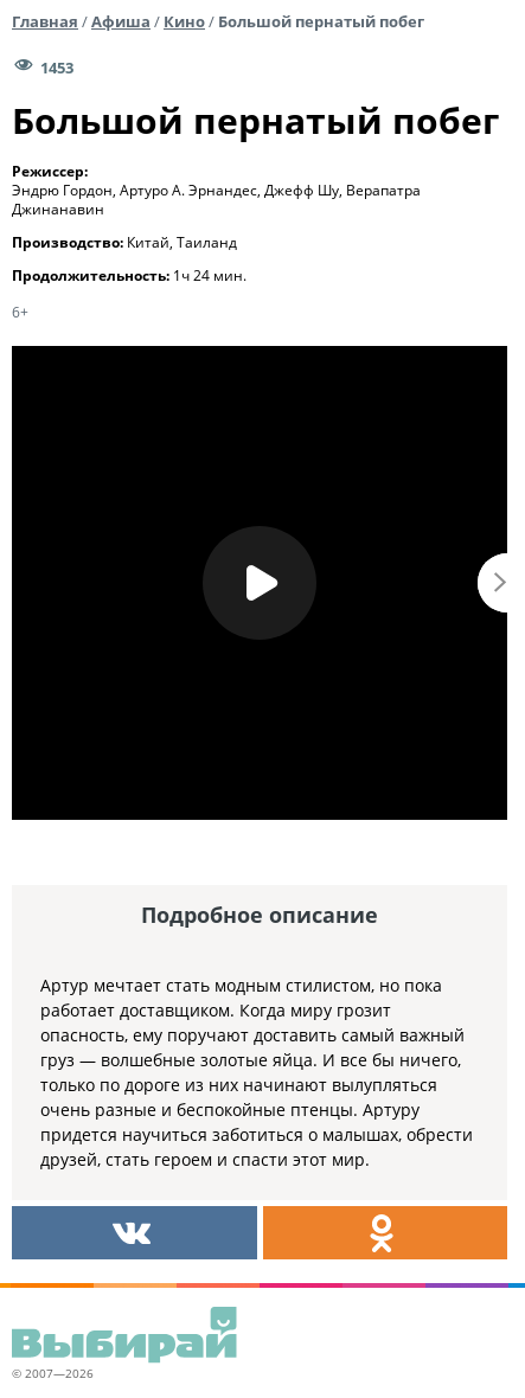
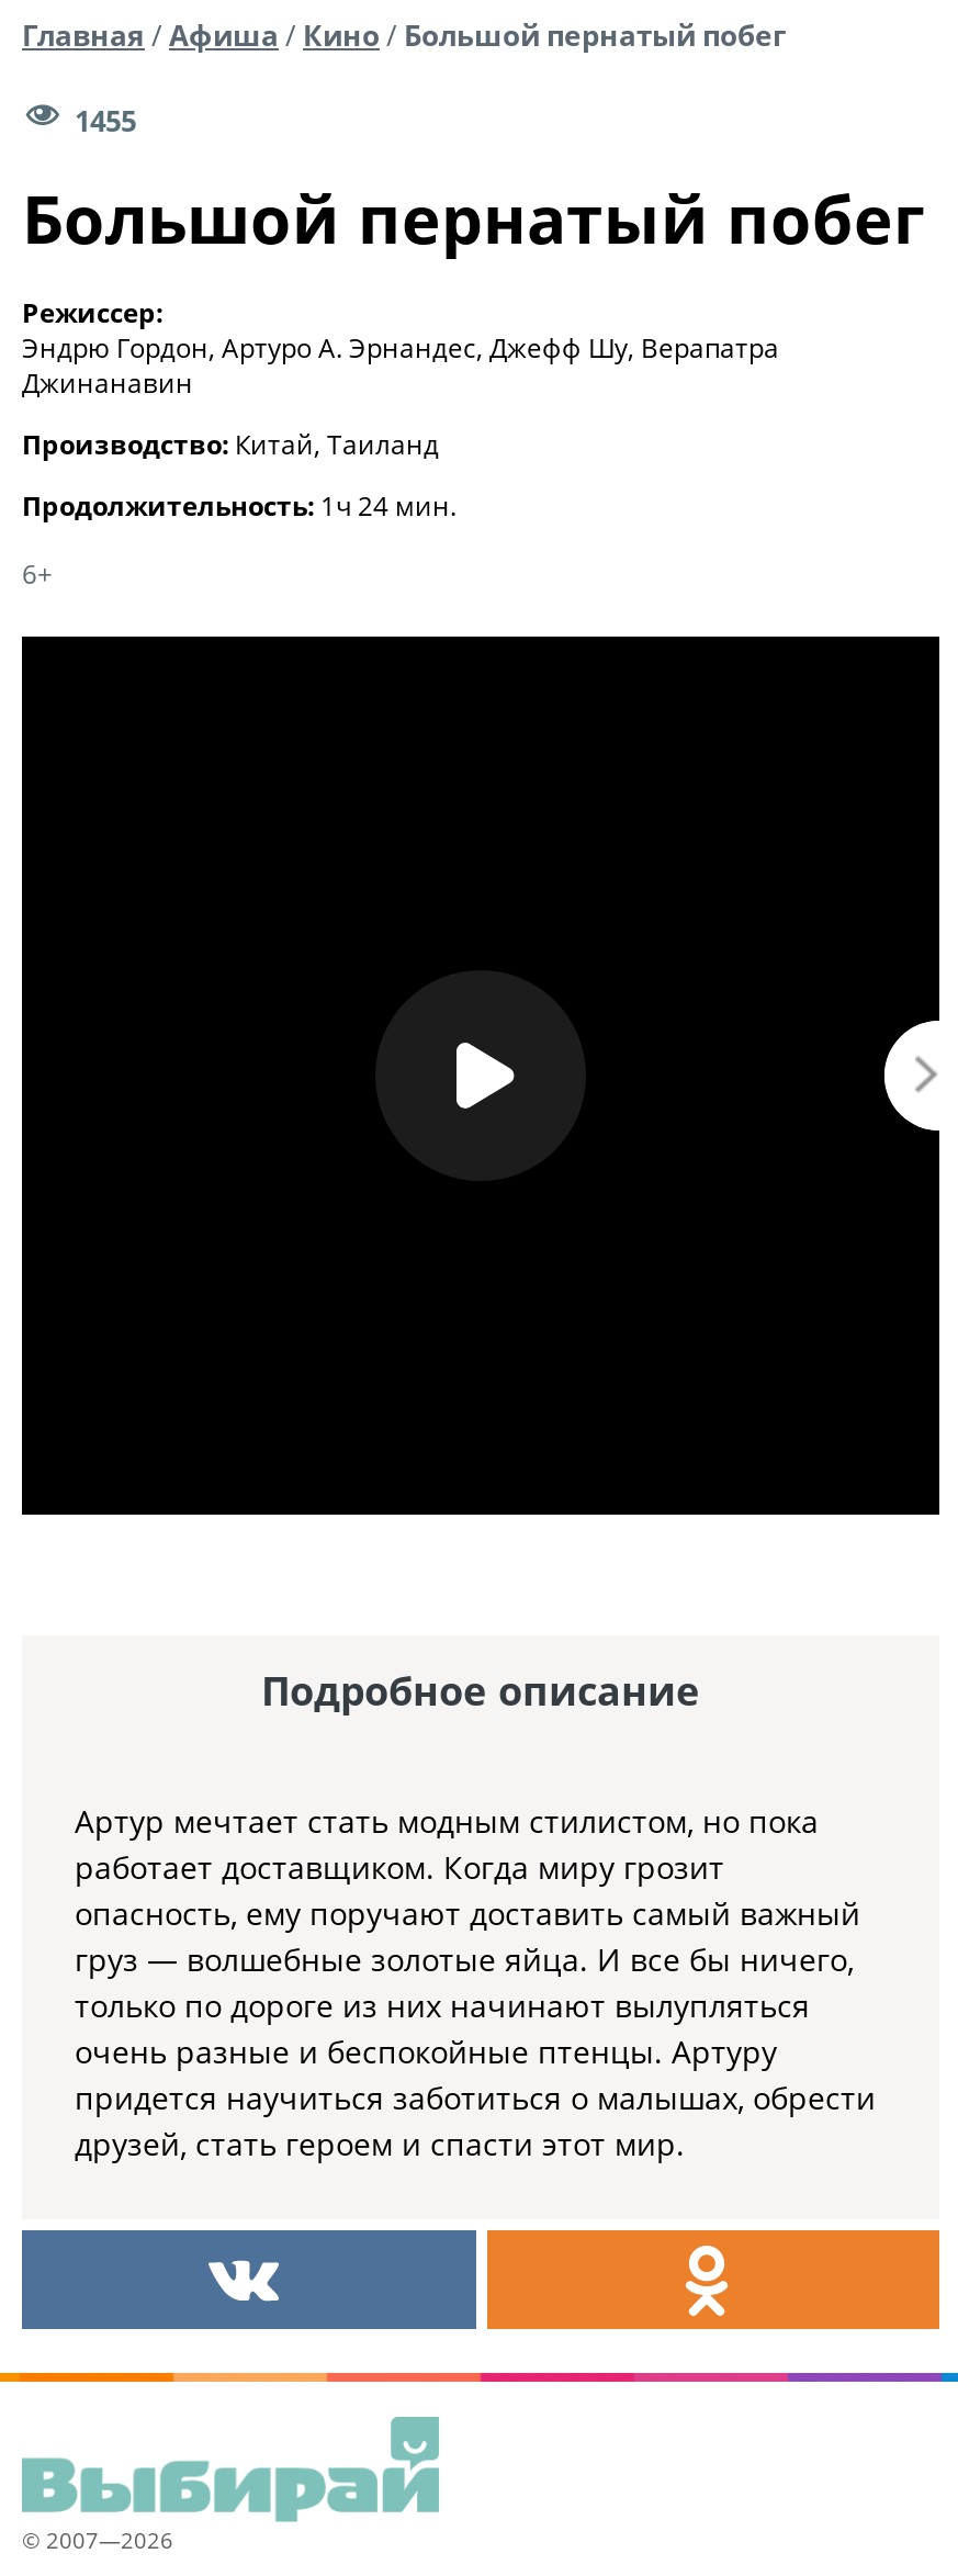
[40,57,73,78] 1453 -> [75,101,136,140] 1455

